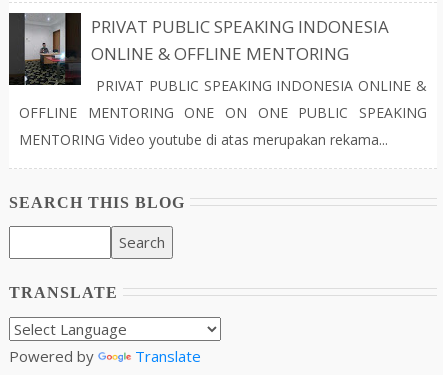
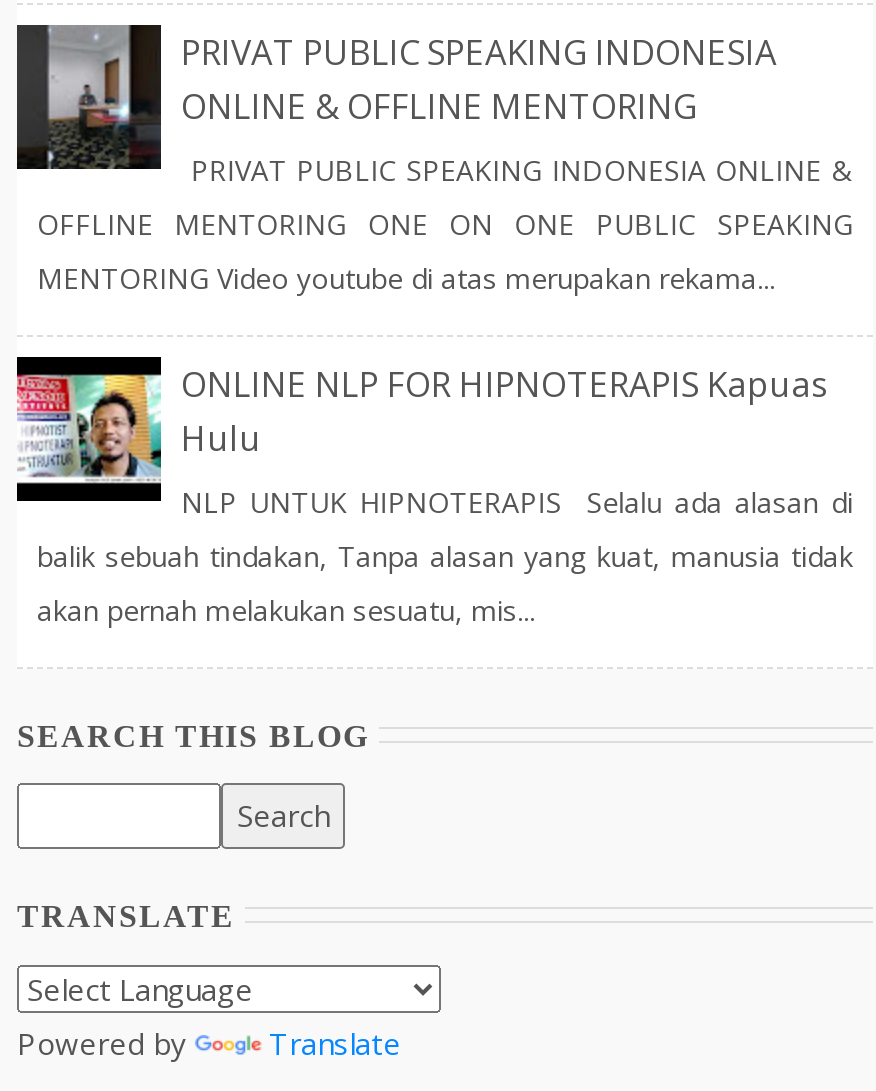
none -> [15,357,853,629] [image] | ONLINE NLP FOR HIPNOTERAPIS Kapuas | Hulu | NLP UNTUK HIPNOTERAPIS Selalu ada alasan di | balik sebuah tindakan, Tanpa alasan yang kuat, manusia tidak | akan pernah melakukan sesuatu, mis...

